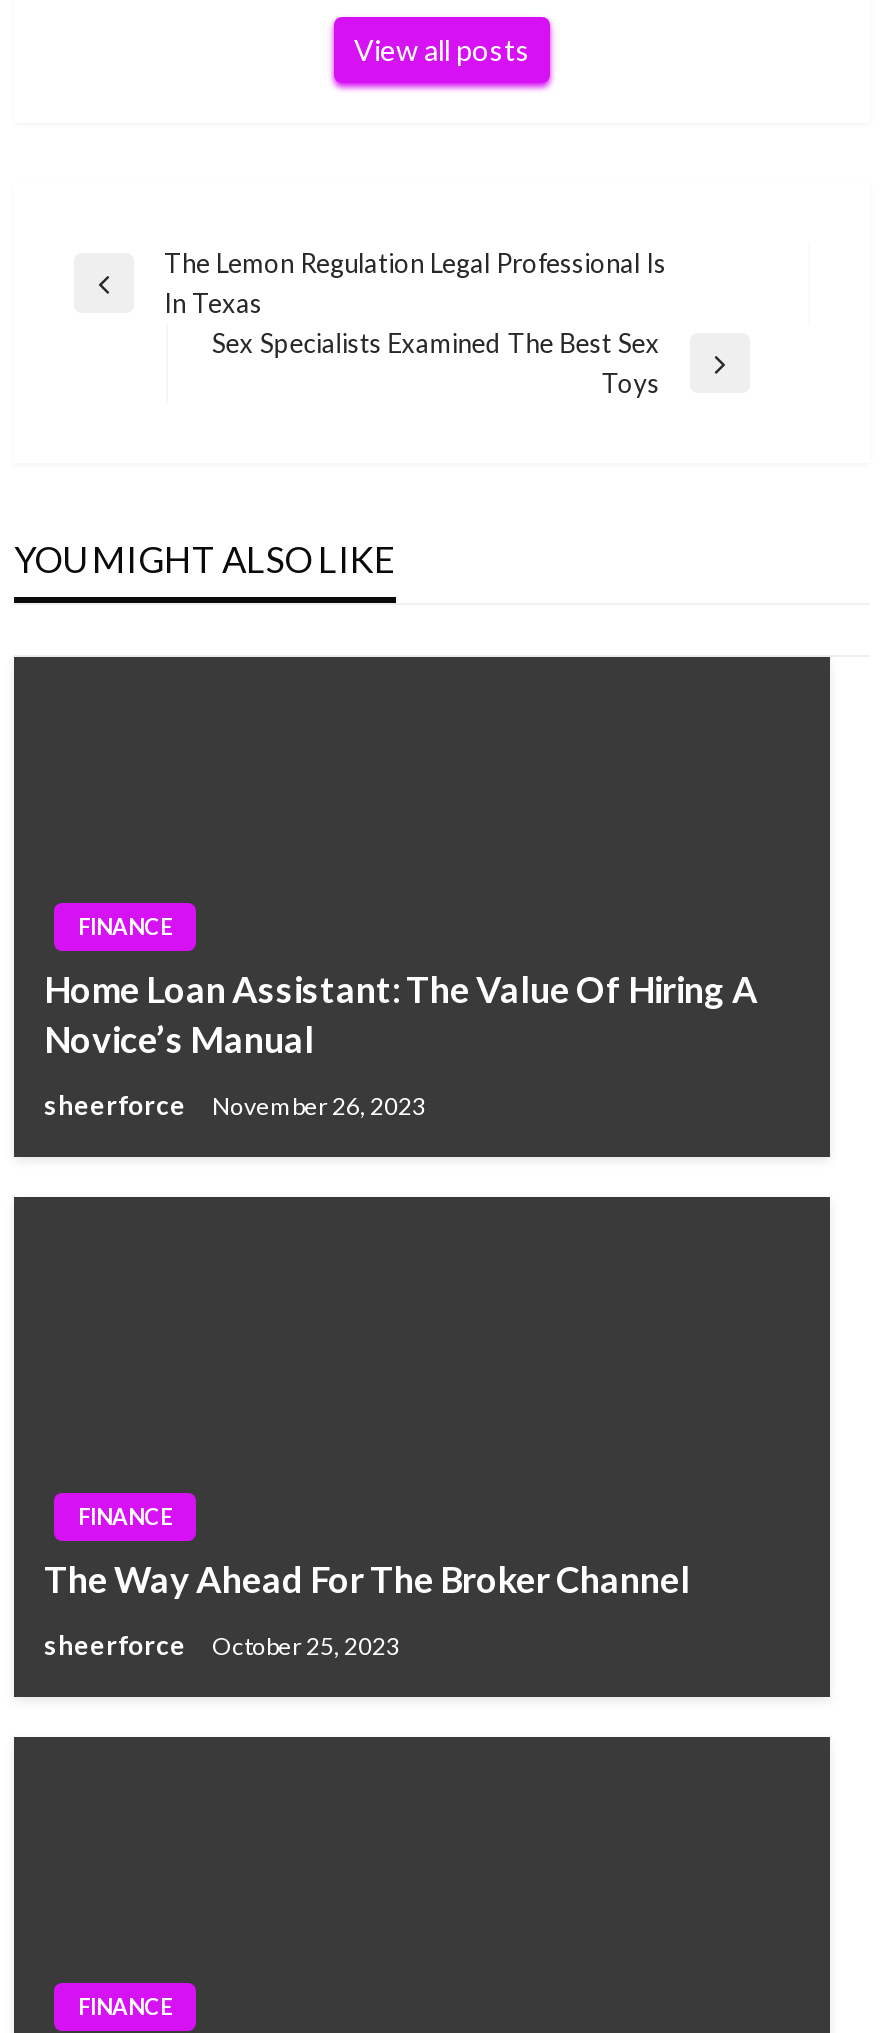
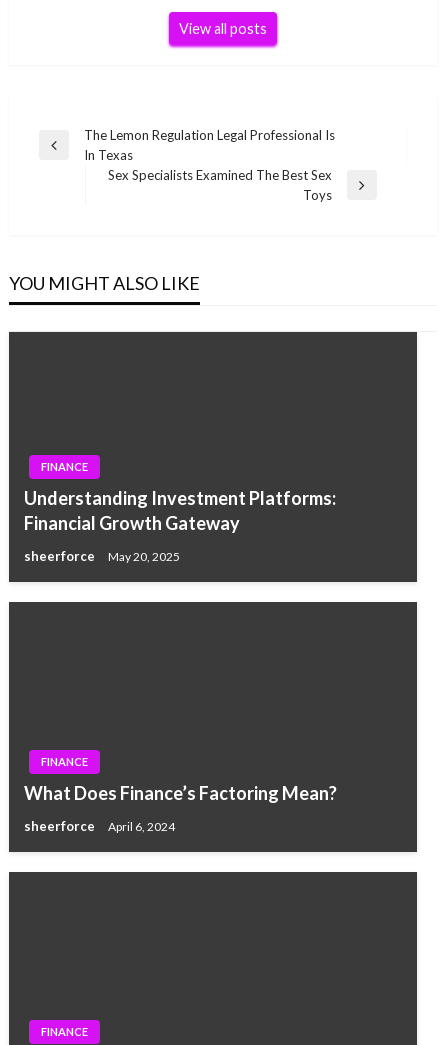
[44,967,758,1061] Home Loan Assistant: The Value Of Hiring A | Novice’s Manual -> [24,487,336,534] Understanding Investment Platforms: | Financial Growth Gateway
[44,1091,426,1123] sheerforce November 26, 2023 -> [24,549,180,565] sheerforce May 20, 2025
[44,1557,690,1601] The Way Ahead For The Broker Channel -> [24,782,337,804] What Does Finance’s Factoring Mean?
[44,1631,400,1663] sheerforce October 25, 2023 -> [24,819,175,835] sheerforce April 6, 2024

